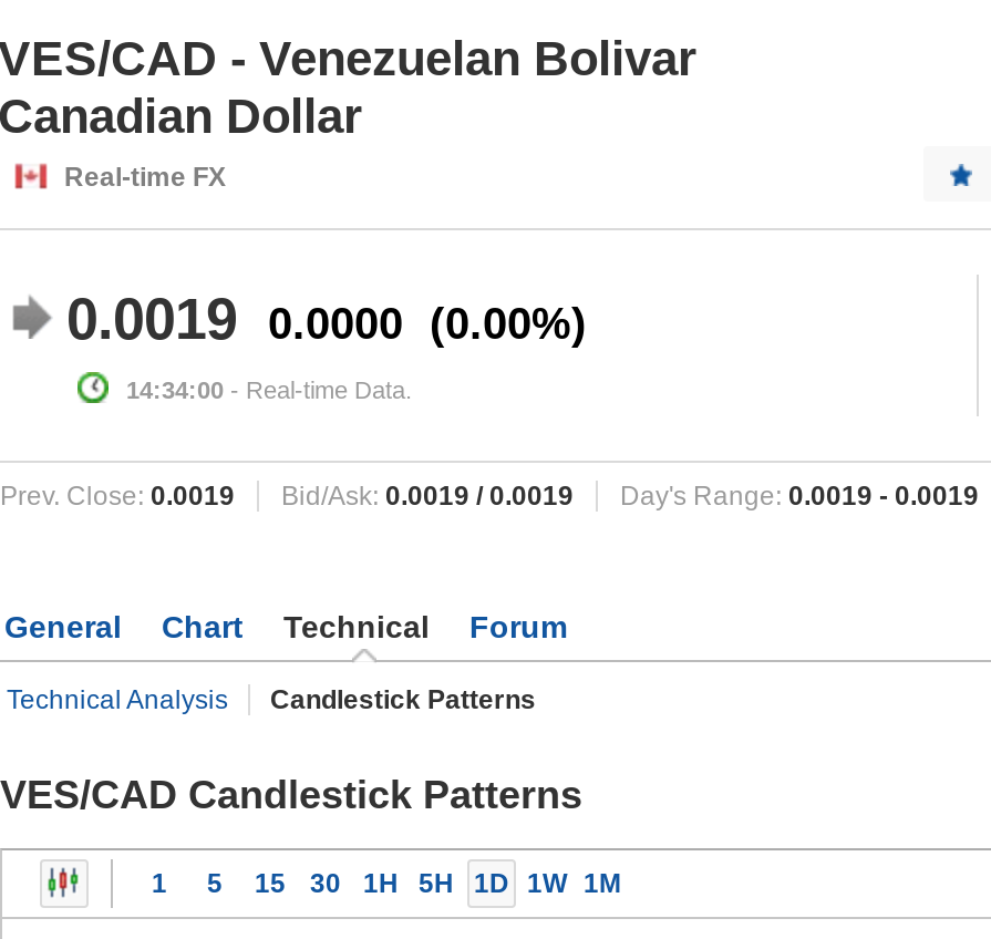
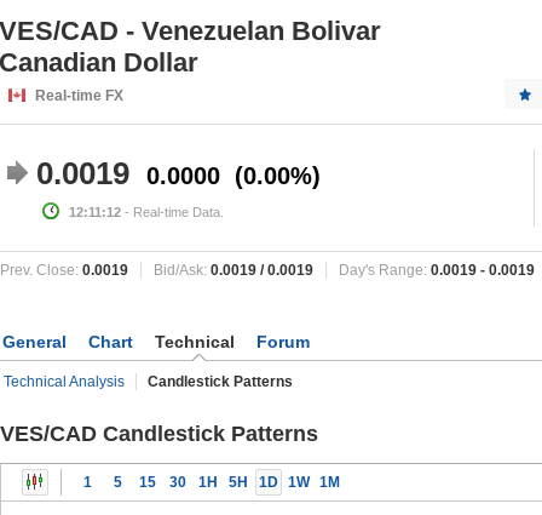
[126,376,412,403] 14:34:00 - Real-time Data. -> [69,205,224,219] 12:11:12 - Real-time Data.

